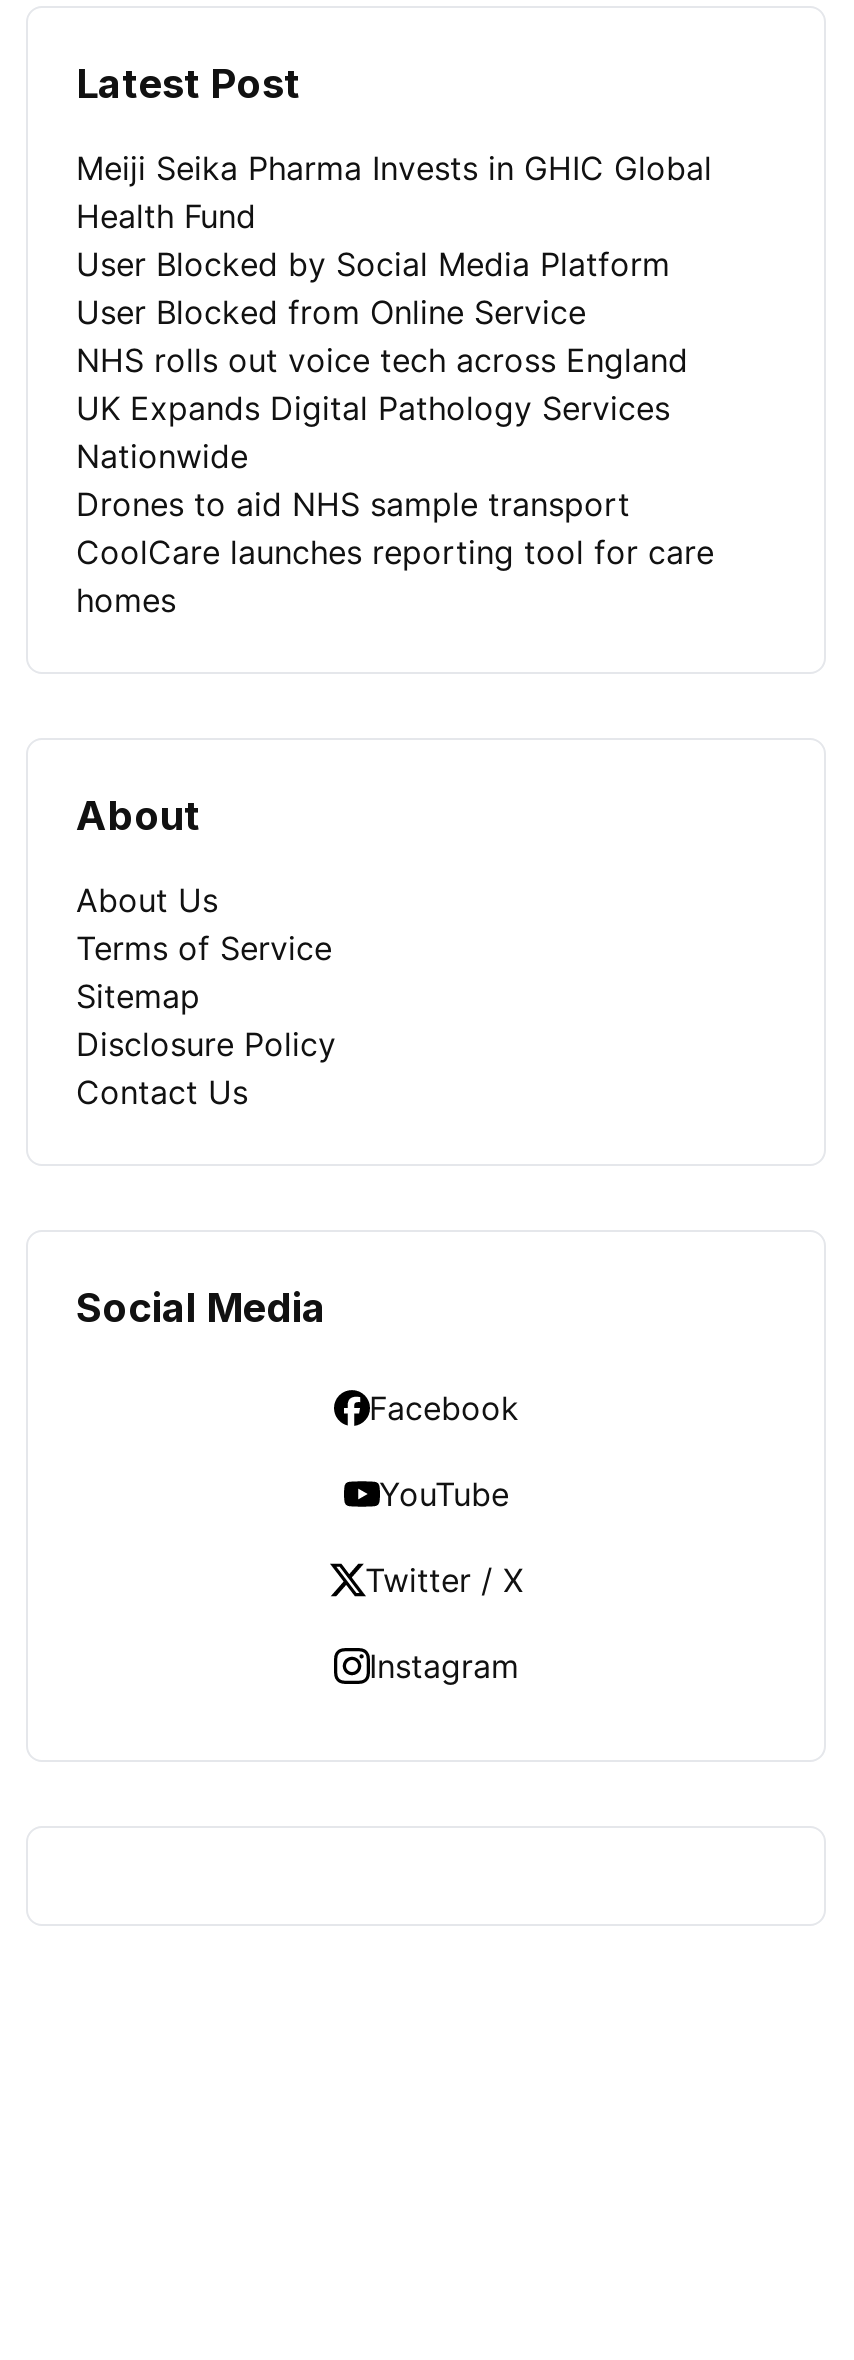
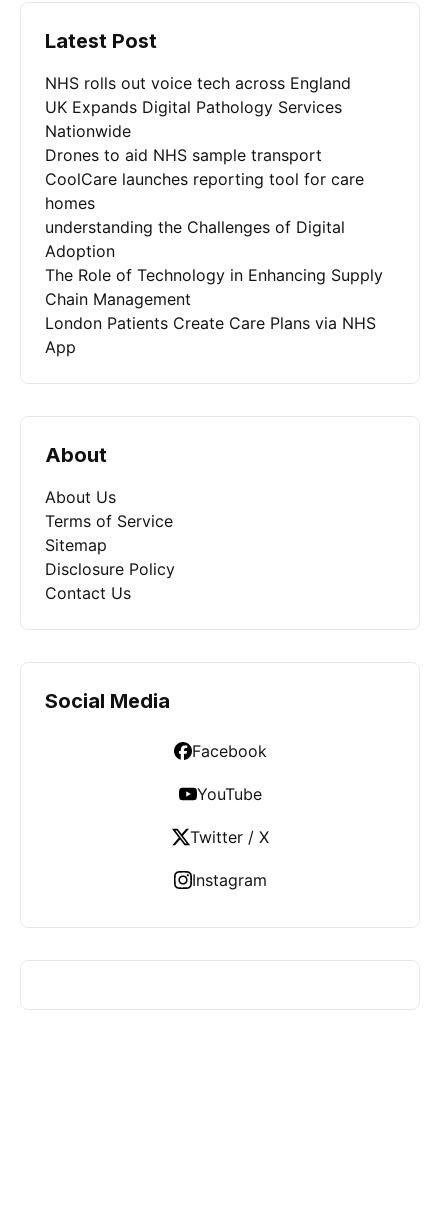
[76,148,712,332] Meiji Seika Pharma Invests in GHIC Global | Health Fund | User Blocked by Social Media Platform | User Blocked from Online Service -> none
moved [76,340,714,620] -> [45,73,364,213]: NHS rolls out voice tech across England | UK Expands Digital Pathology Services | Nationwide | Drones to aid NHS sample transport | CoolCare launches reporting tool for care | homes
none -> [45,217,383,357] understanding the Challenges of Digital | Adoption | The Role of Technology in Enhancing Supply | Chain Management | London Patients Create Care Plans via NHS | App

